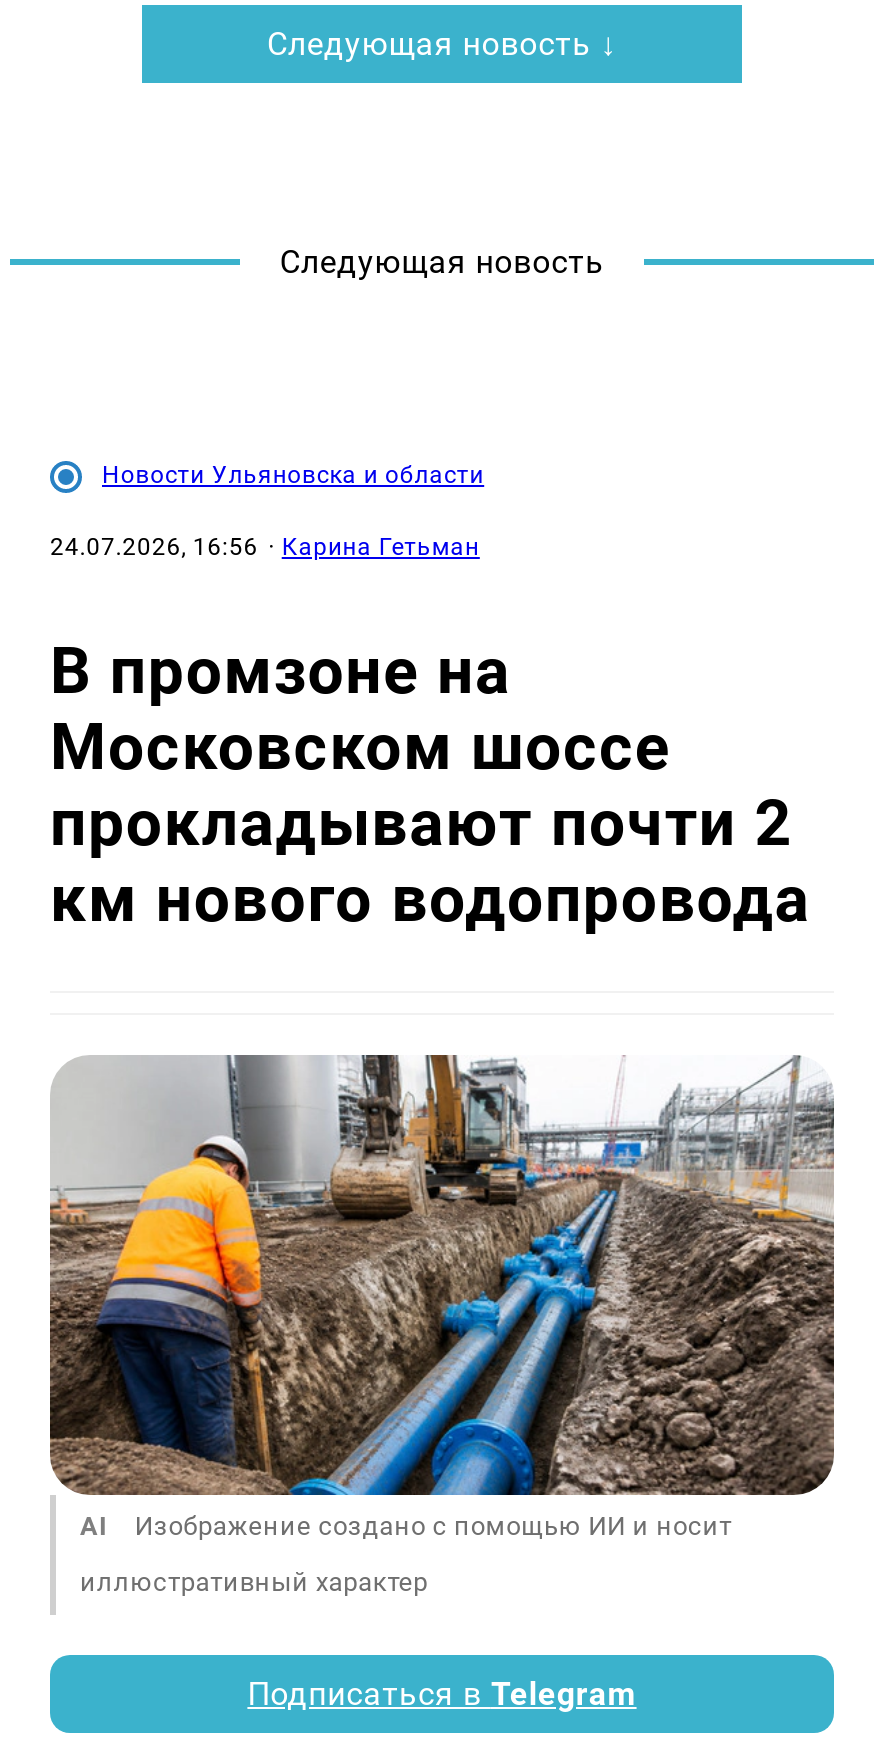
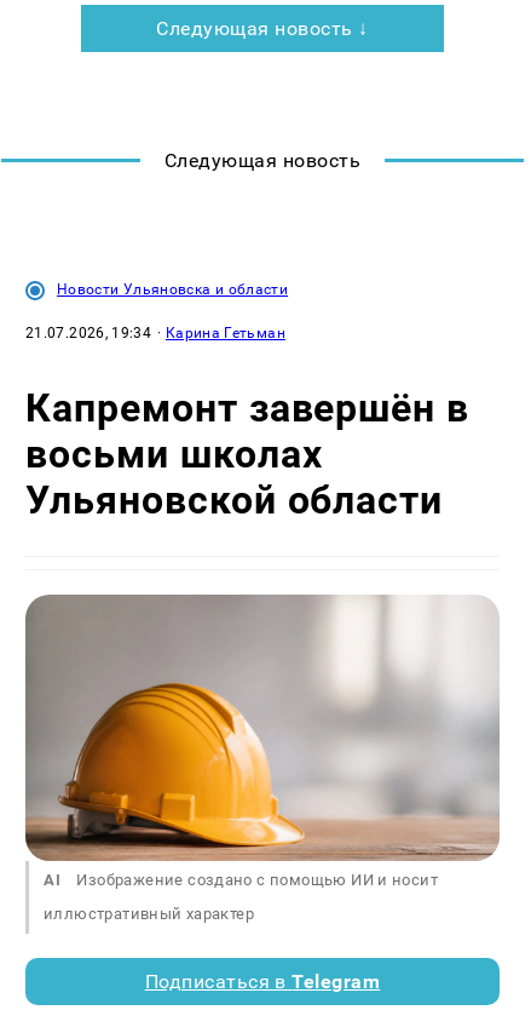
[50,532,480,560] 24.07.2026, 16:56 · Карина Гетьман -> [25,324,285,341] 21.07.2026, 19:34 · Карина Гетьман
[50,634,810,938] В промзоне на | Московском шоссе | прокладывают почти 2 | км нового водопровода -> [25,385,470,524] Капремонт завершён в | восьми школах | Ульяновской области
[48,1055,836,1497] [image] -> [25,593,498,862] [image]

